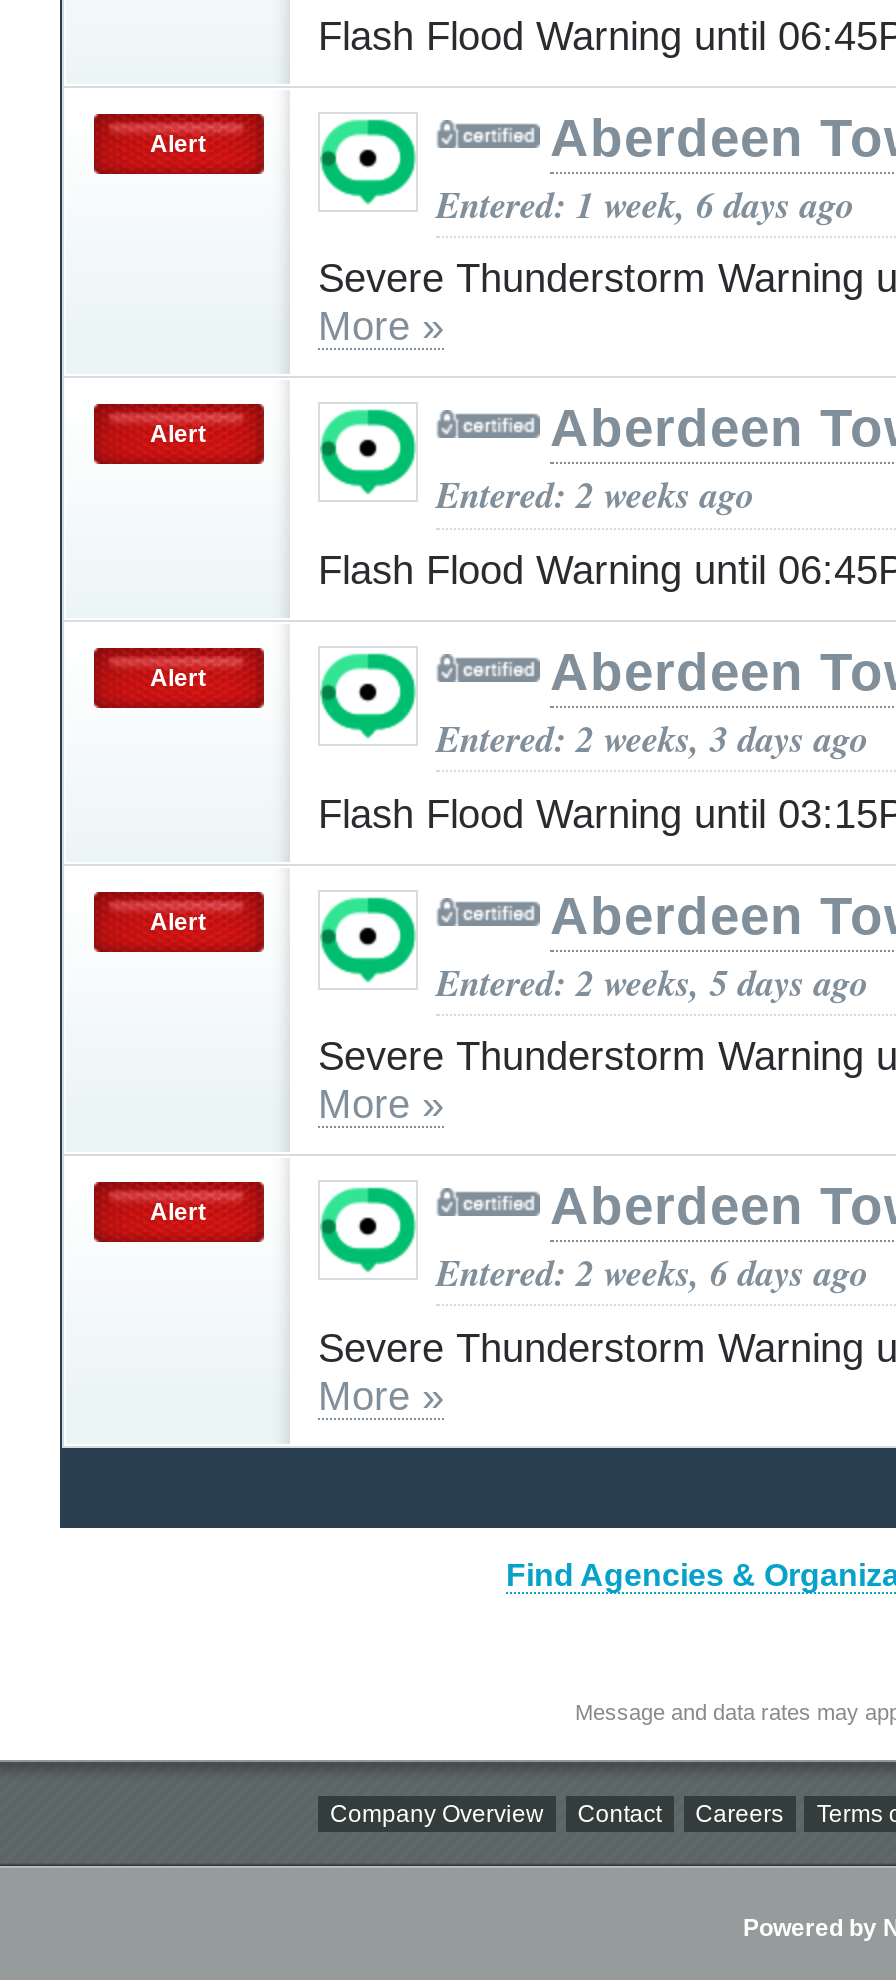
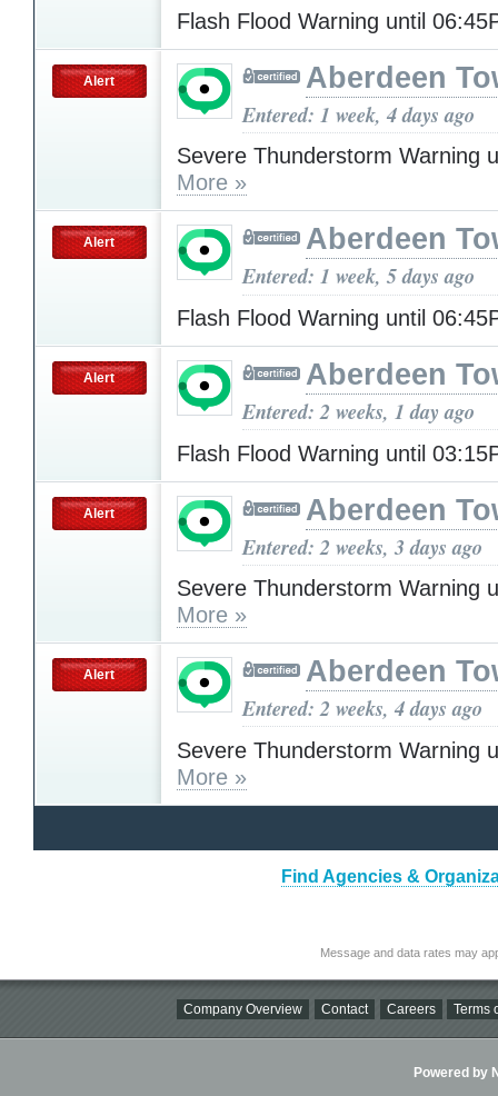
[436,177,854,229] Entered: 1 week, 6 days ago -> [242,100,475,129] Entered: 1 week, 4 days ago
[436,469,754,521] Entered: 2 weeks ago -> [242,262,475,290] Entered: 1 week, 5 days ago
none -> [242,397,475,426] Entered: 2 weeks, 1 day ago
moved [436,712,868,764] -> [242,532,482,561]: Entered: 2 weeks, 3 days ago
[436,955,868,1007] Entered: 2 weeks, 5 days ago -> none
[436,1246,868,1298] Entered: 2 weeks, 6 days ago -> [242,694,482,723] Entered: 2 weeks, 4 days ago

